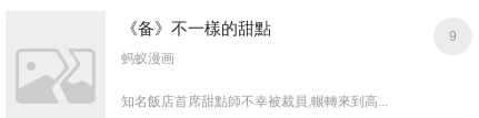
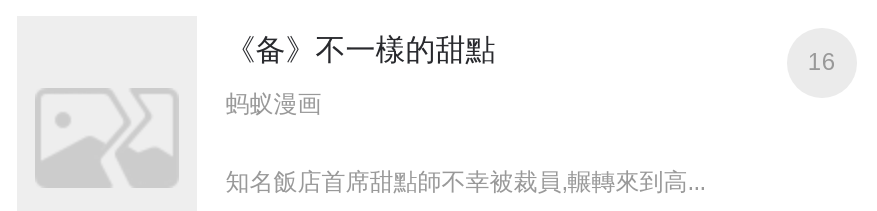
[449,28,457,44] 9 -> [808,49,836,77] 16

